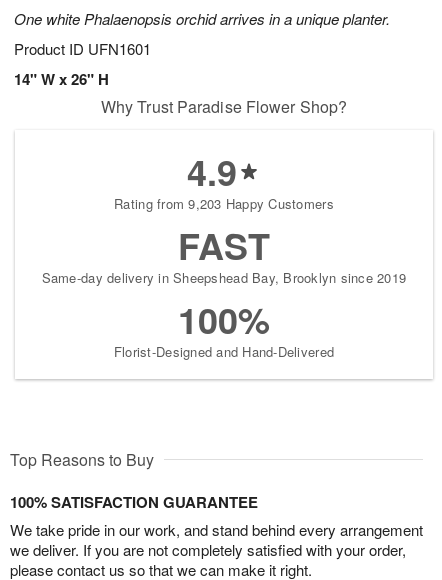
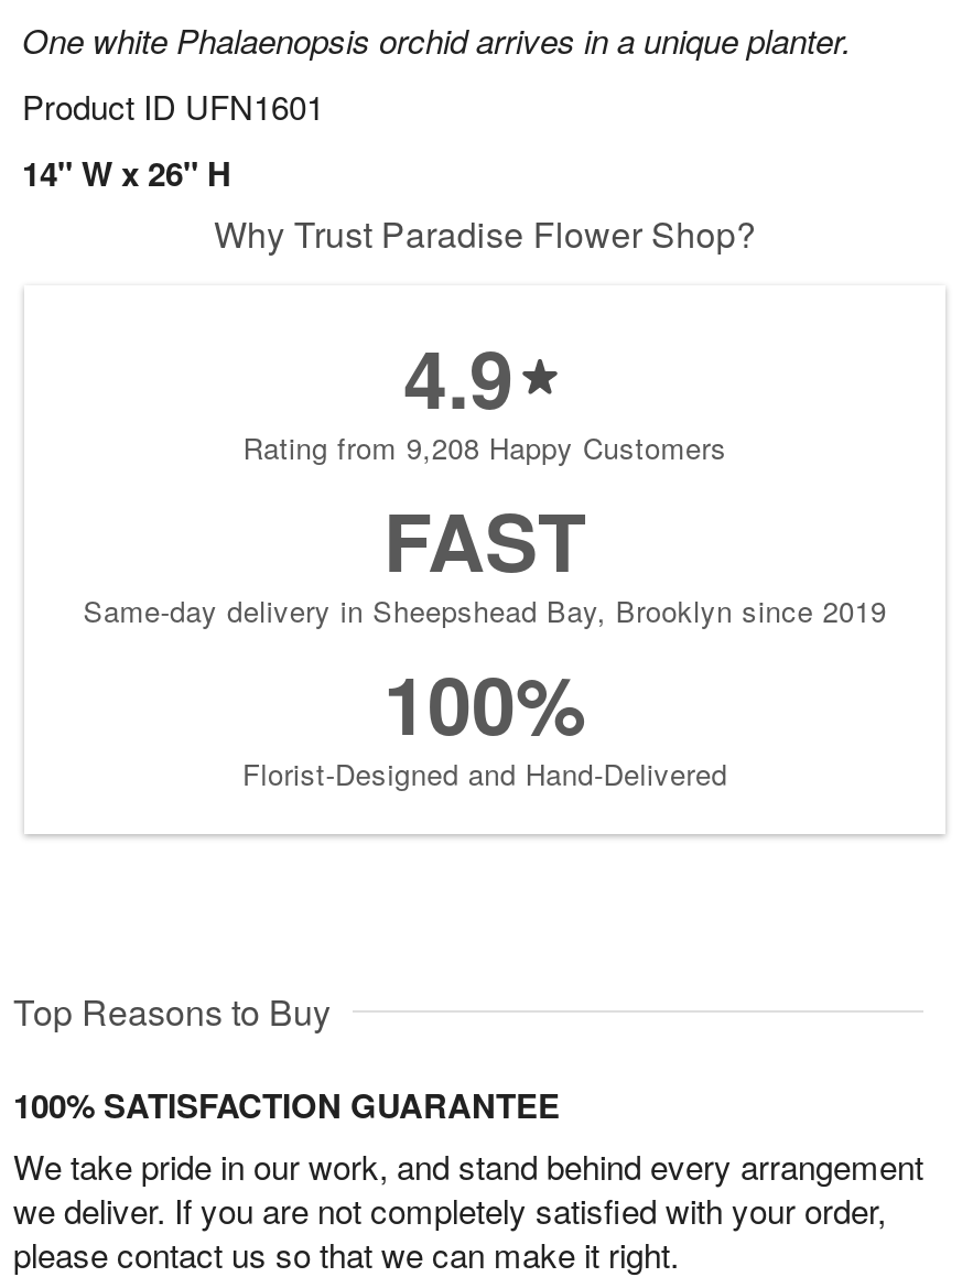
[114,193,334,212] Rating from 9,203 Happy Customers -> [243,425,727,467] Rating from 9,208 Happy Customers

